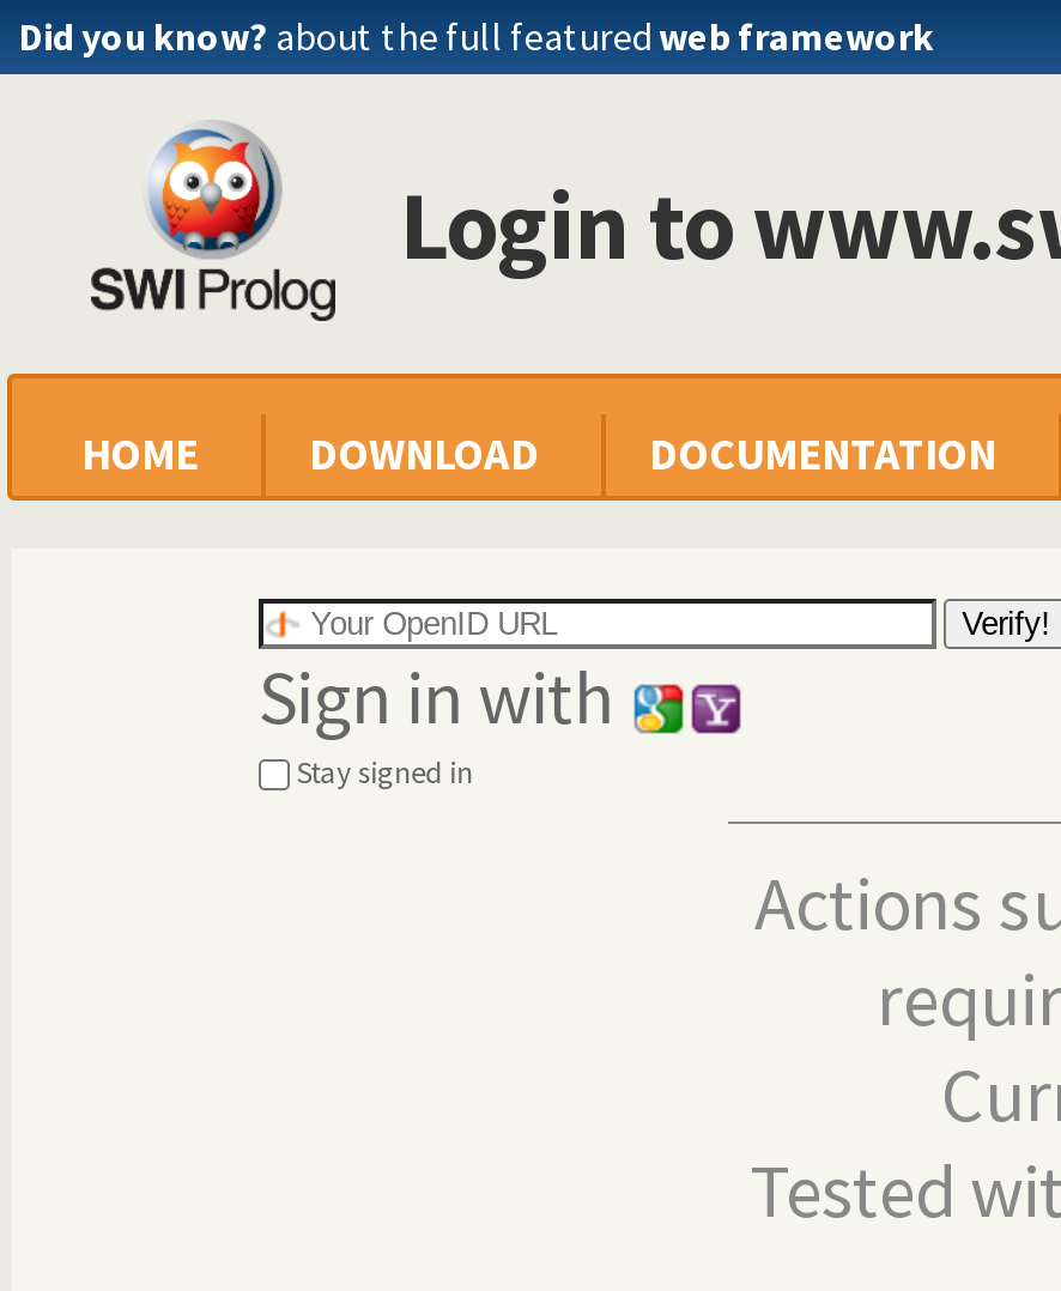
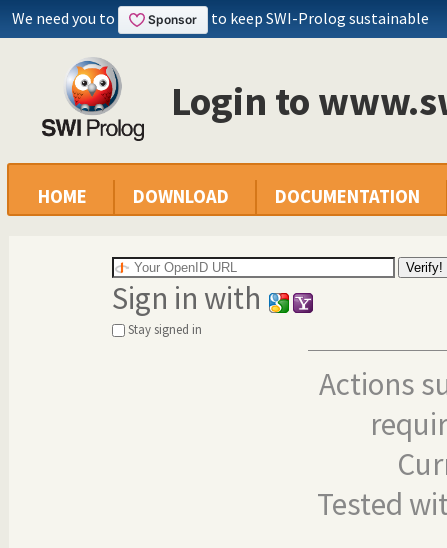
[19,12,934,60] Did you know? about the full featured web framework -> [12,8,429,28] We need you to | to keep SWI-Prolog sustainable

